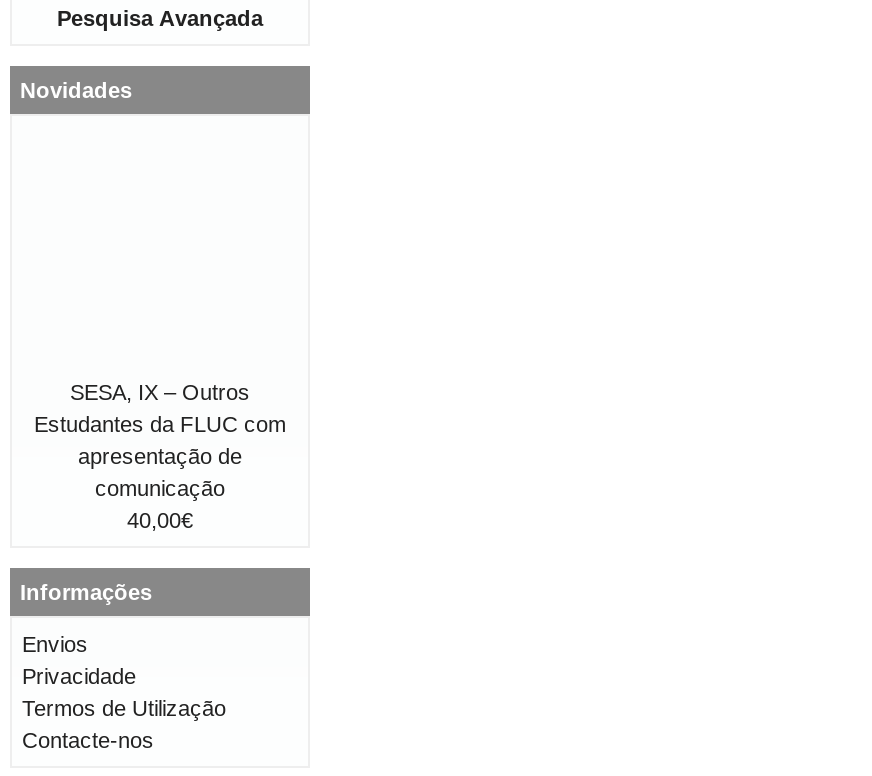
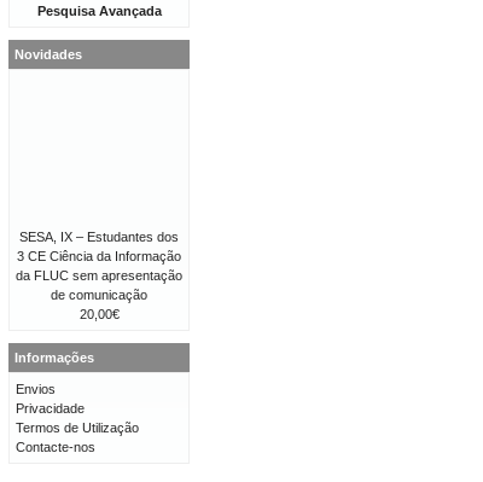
[34,380,286,532] SESA, IX – Outros | Estudantes da FLUC com | apresentação de | comunicação | 40,00€ -> [16,230,182,321] SESA, IX – Estudantes dos | 3 CE Ciência da Informação | da FLUC sem apresentação | de comunicação | 20,00€

